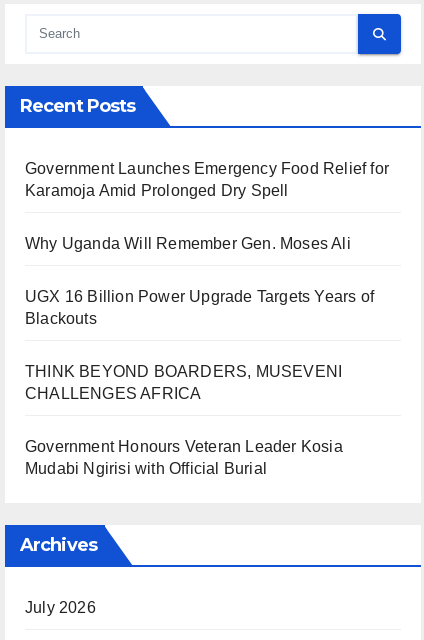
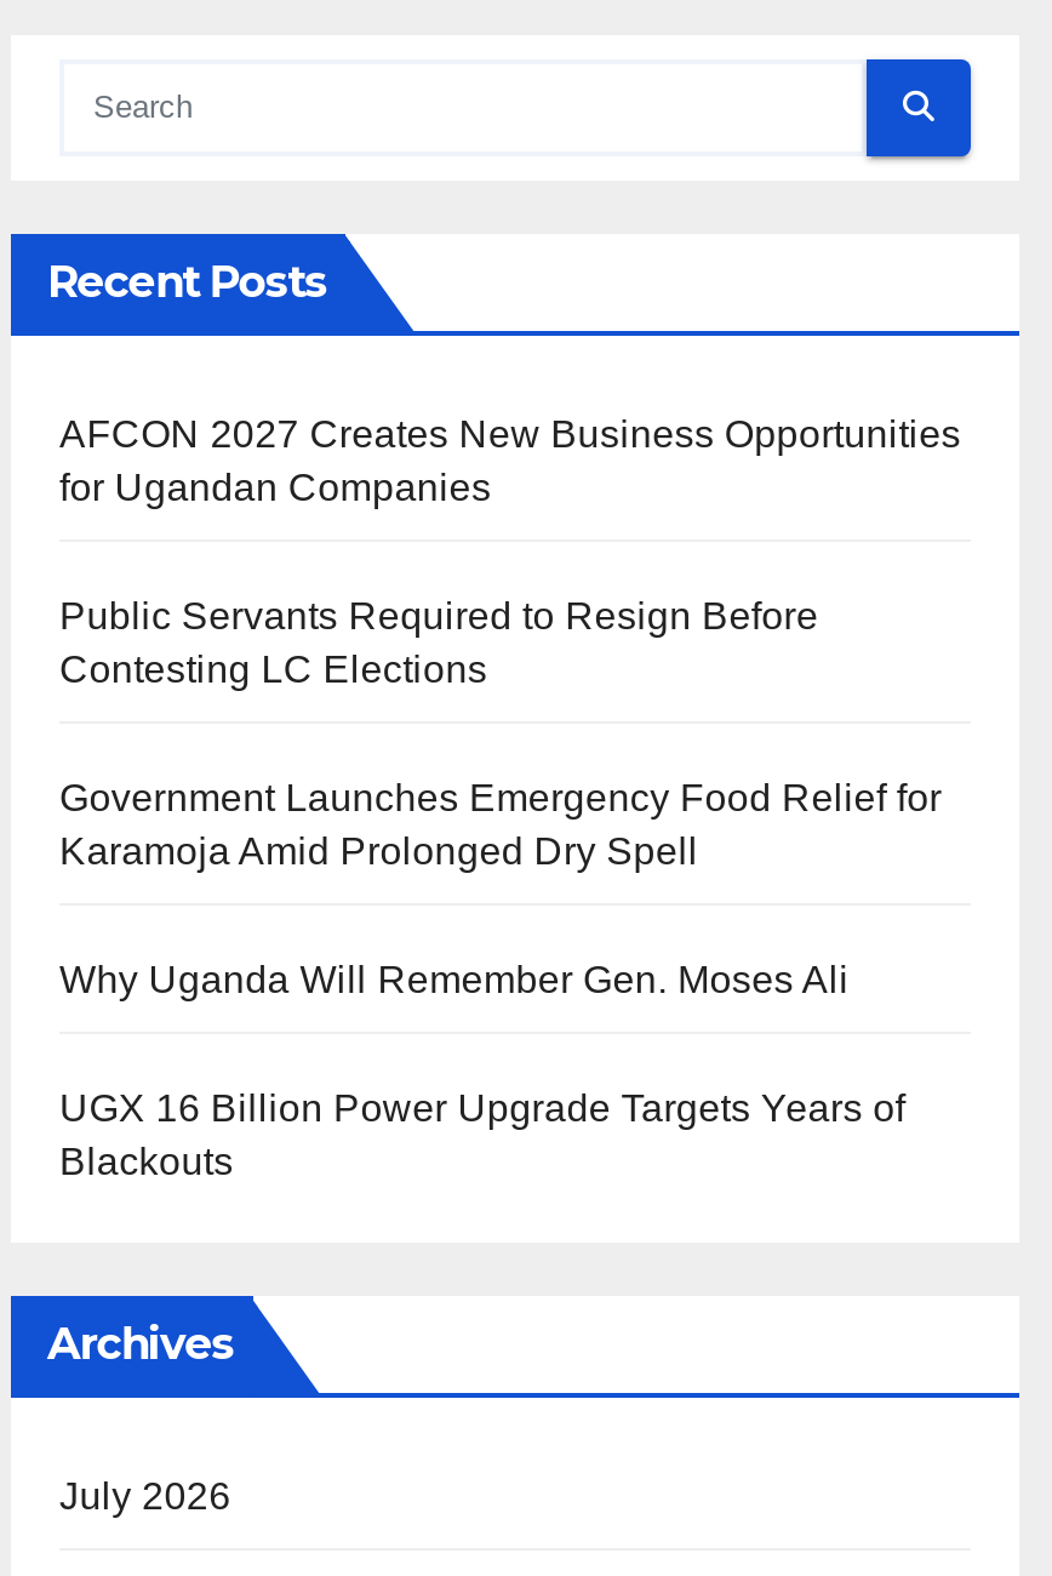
none -> [59,412,961,688] AFCON 2027 Creates New Business Opportunities | for Ugandan Companies | Public Servants Required to Resign Before | Contesting LC Elections
moved [25,160,389,327] -> [59,776,942,1181]: Government Launches Emergency Food Relief for | Karamoja Amid Prolonged Dry Spell | Why Uganda Will Remember Gen. Moses Ali | UGX 16 Billion Power Upgrade Targets Years of | Blackouts
[25,363,343,477] THINK BEYOND BOARDERS, MUSEVENI | CHALLENGES AFRICA | Government Honours Veteran Leader Kosia | Mudabi Ngirisi with Official Burial -> none

